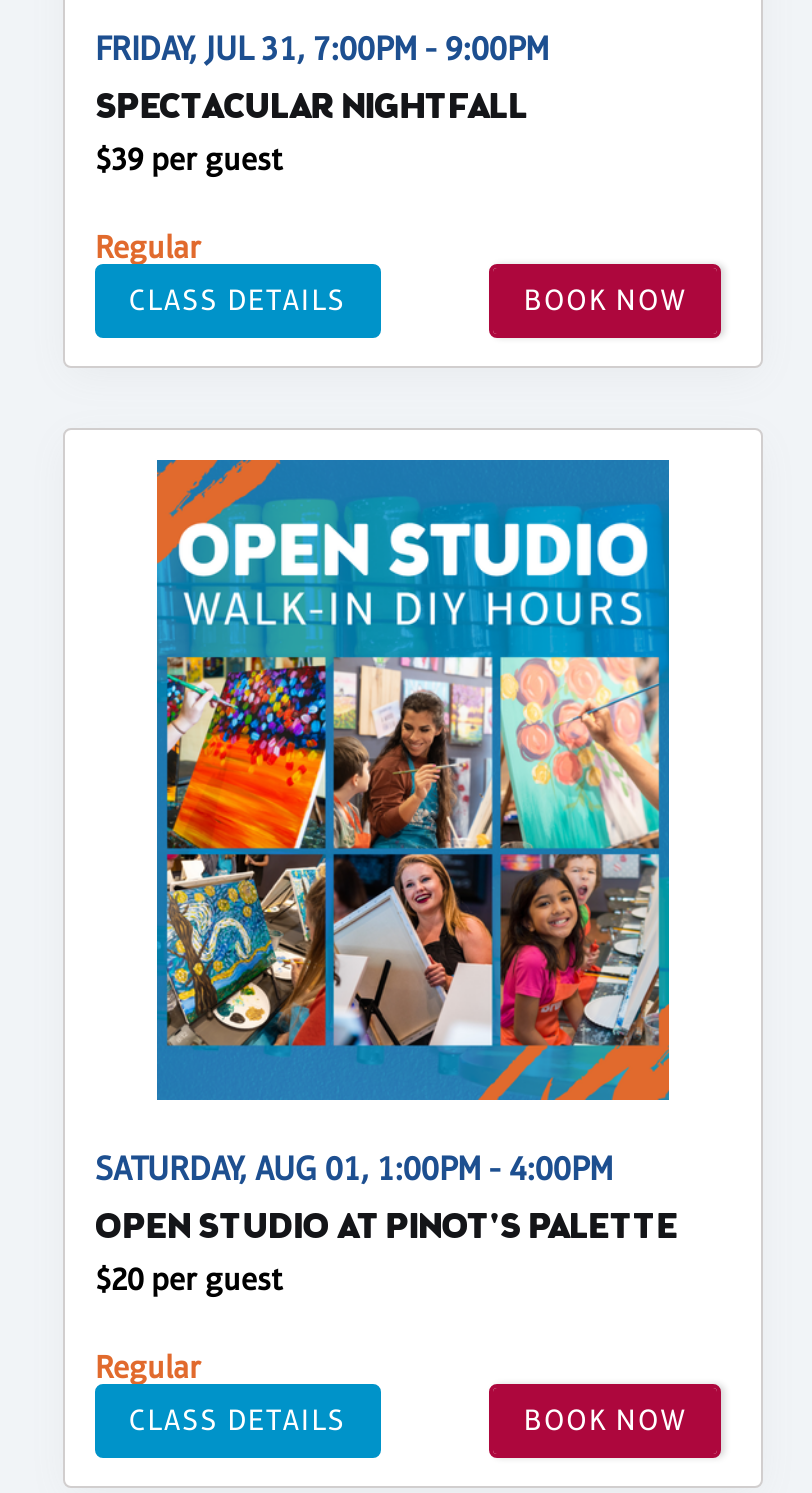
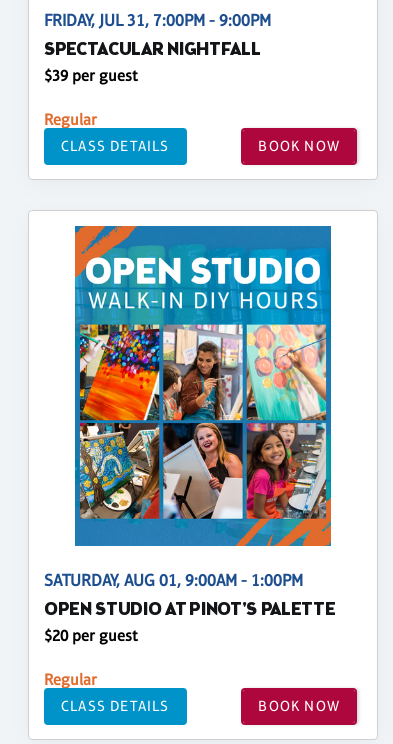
[95,1150,613,1188] SATURDAY, AUG 01, 1:00PM - 4:00PM -> [44,571,303,590] SATURDAY, AUG 01, 9:00AM - 1:00PM

